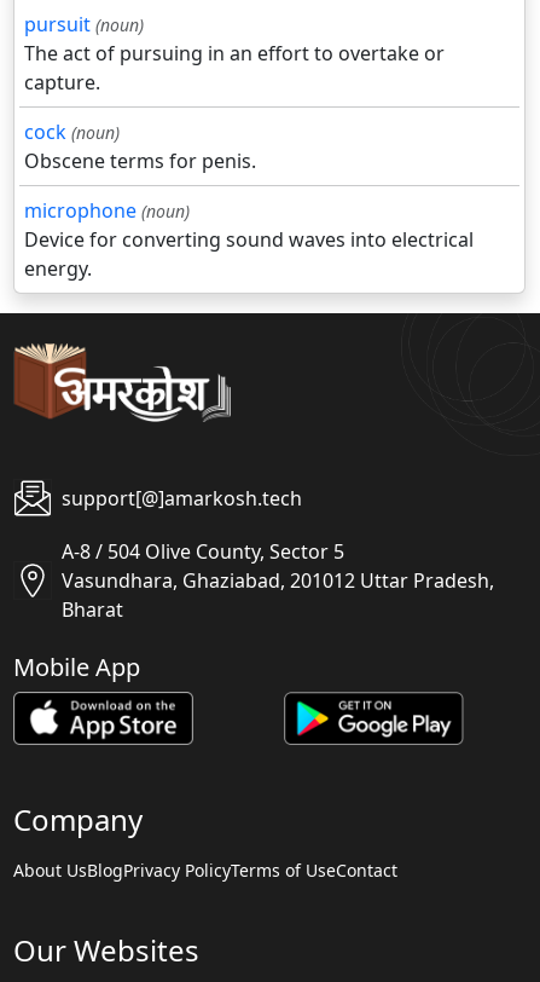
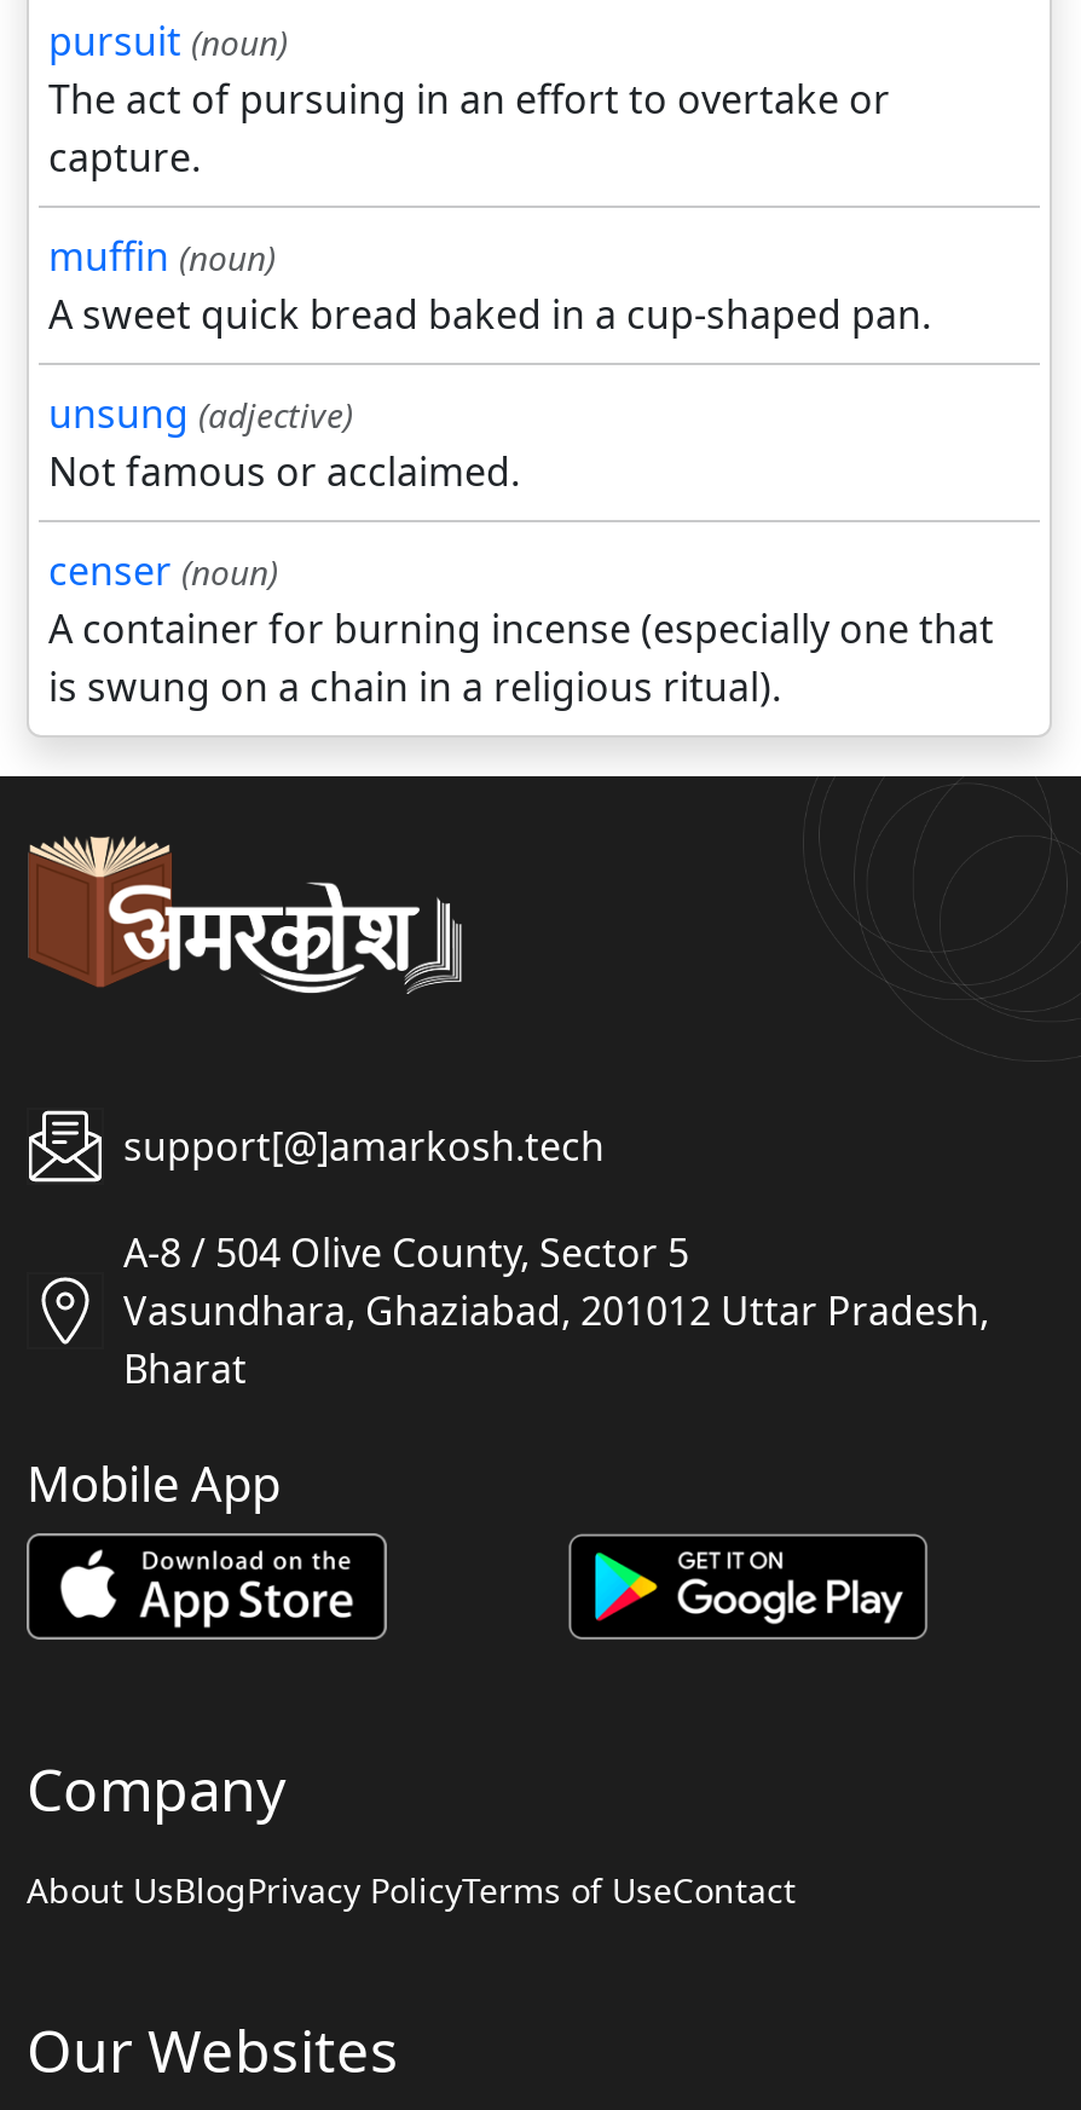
[24,119,474,282] cock (noun) | Obscene terms for penis. | microphone (noun) | Device for converting sound waves into electrical | energy. -> [48,230,994,714] muffin (noun) | A sweet quick bread baked in a cup-shaped pan. | unsung (adjective) | Not famous or acclaimed. | censer (noun) | A container for burning incense (especially one that | is swung on a chain in a religious ritual).

